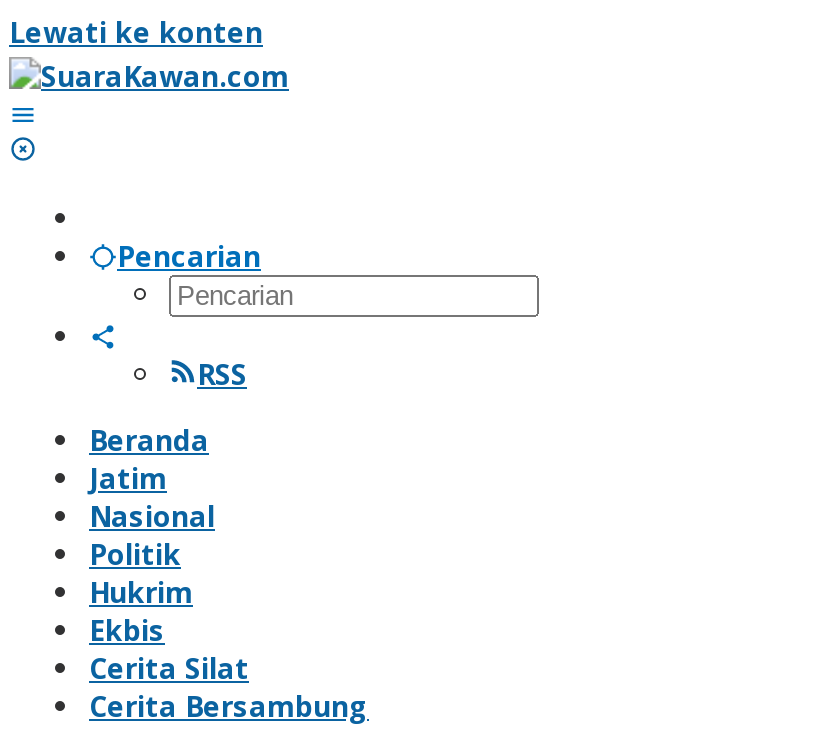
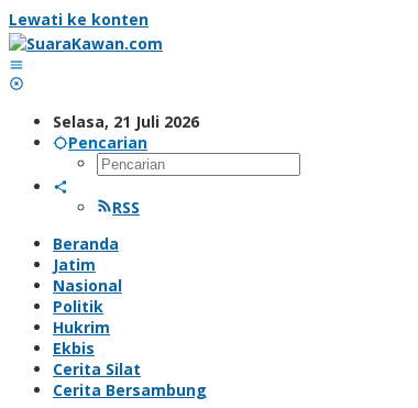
none -> [53,111,199,132] Selasa, 21 Juli 2026

